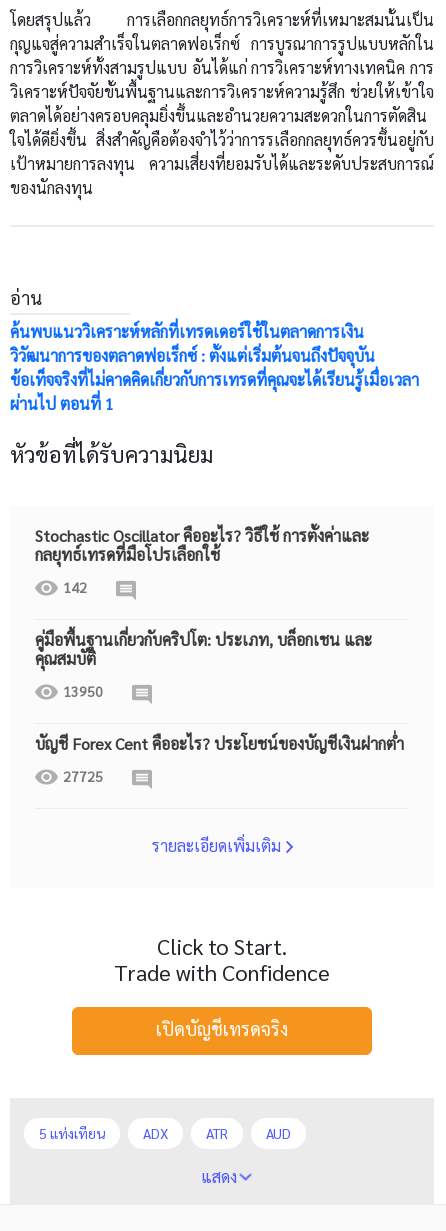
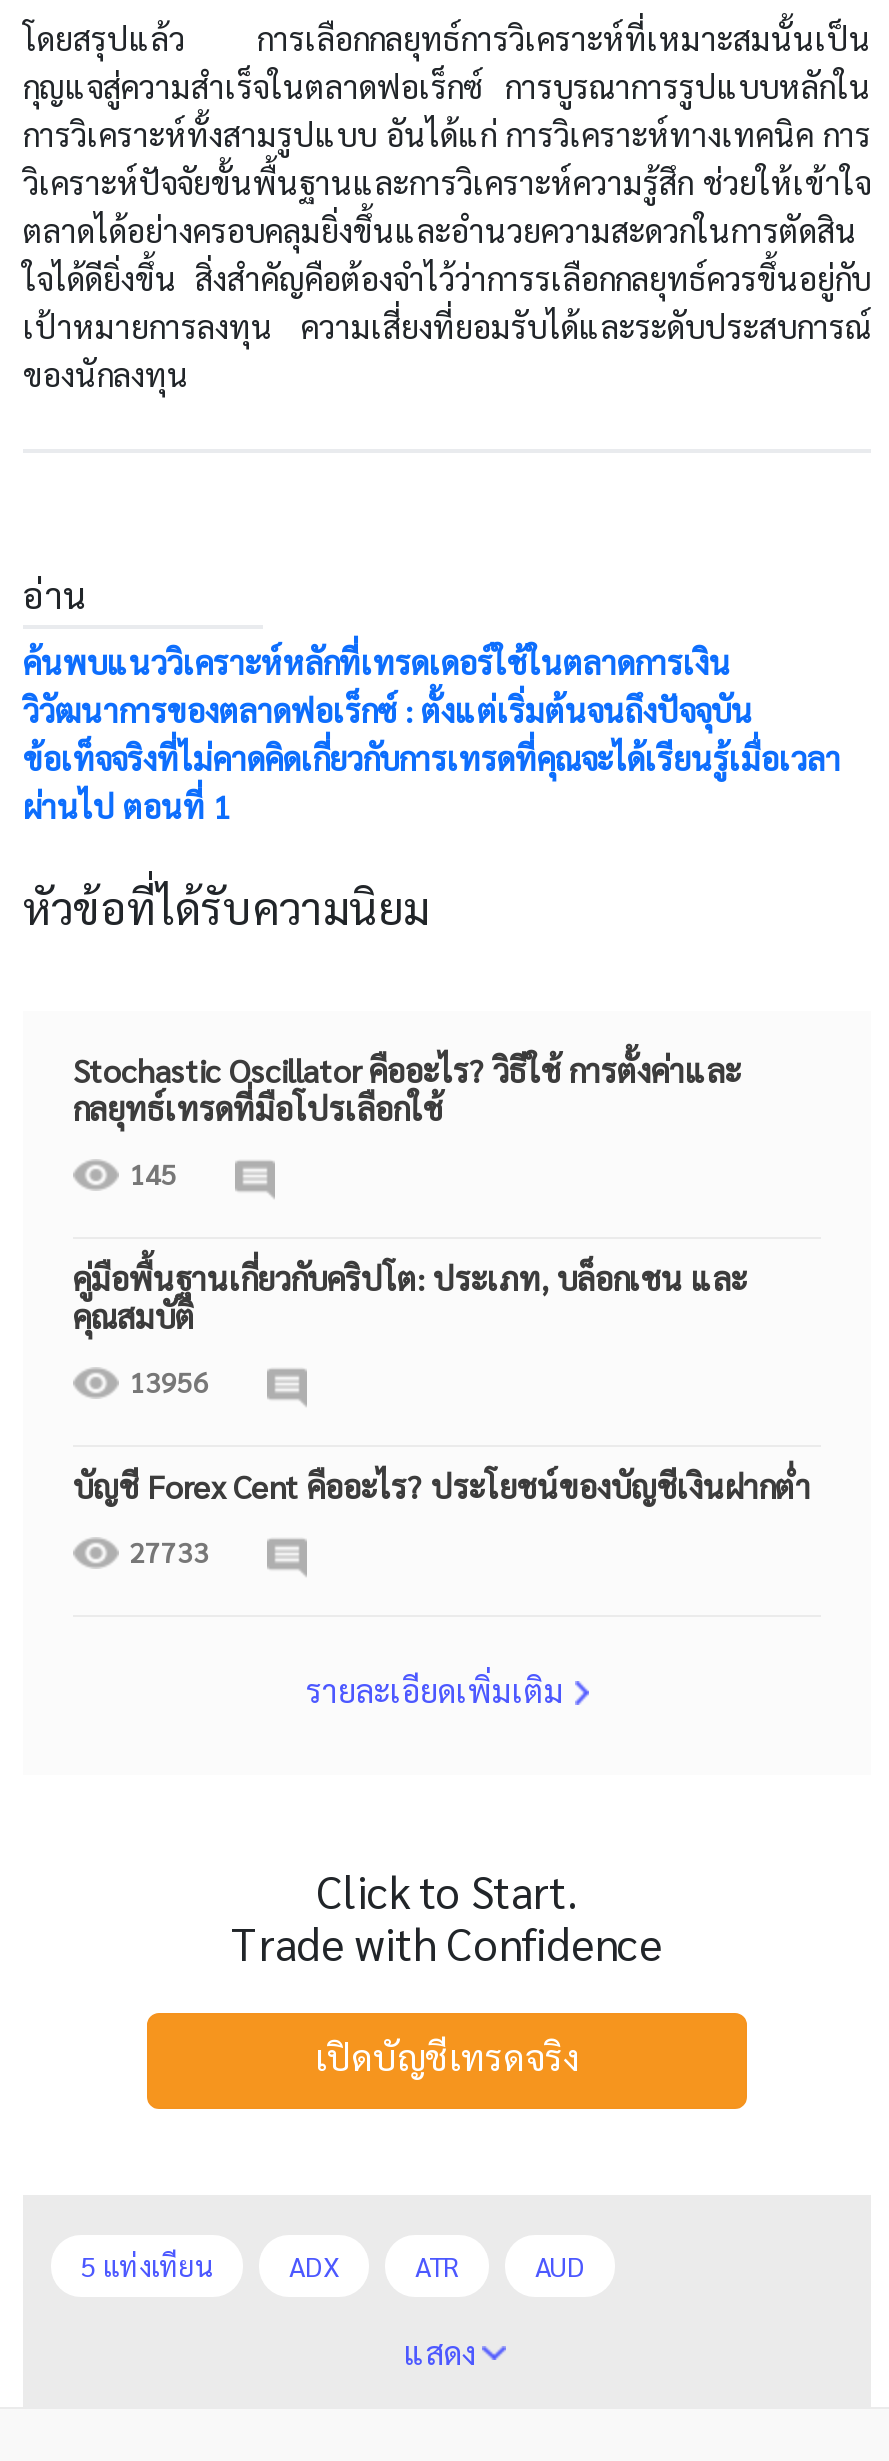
[63,577,87,595] 142 -> [129,1154,177,1190] 145
[63,681,103,699] 13950 -> [129,1362,209,1398] 13956
[63,766,103,784] 27725 -> [129,1532,209,1568] 27733

